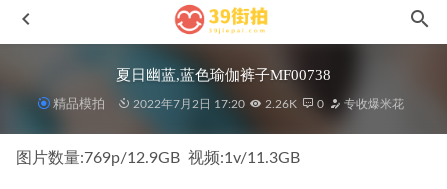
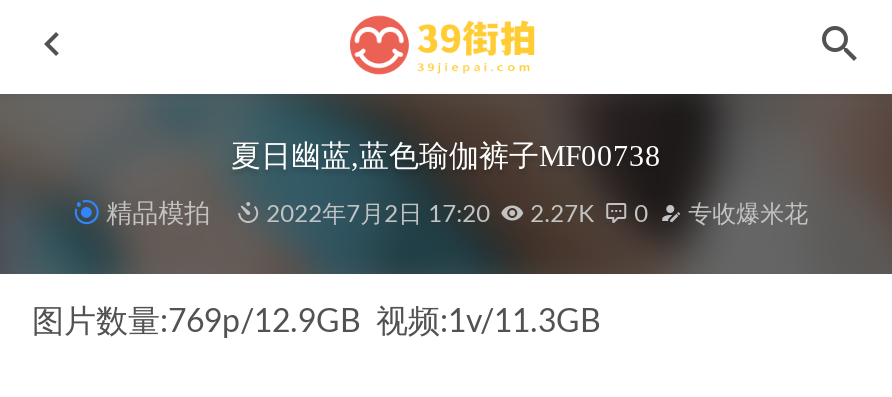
[262,97,297,109] 2.26K -> [524,201,594,225] 2.27K

